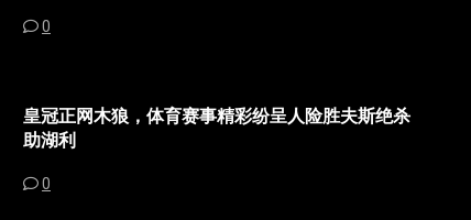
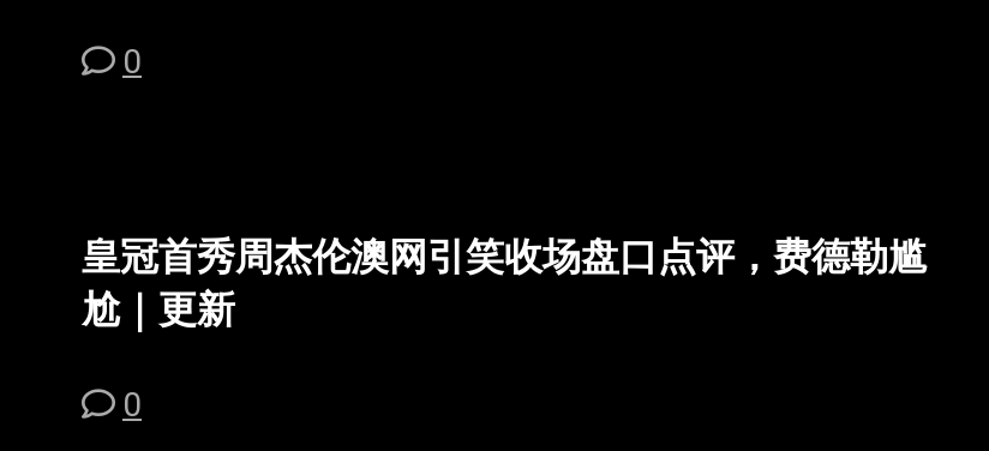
[23,108,410,150] 皇冠正网木狼，体育赛事精彩纷呈人险胜夫斯绝杀 | 助湖利 -> [82,240,927,331] 皇冠首秀周杰伦澳网引笑收场盘口点评，费德勒尴 | 尬｜更新

